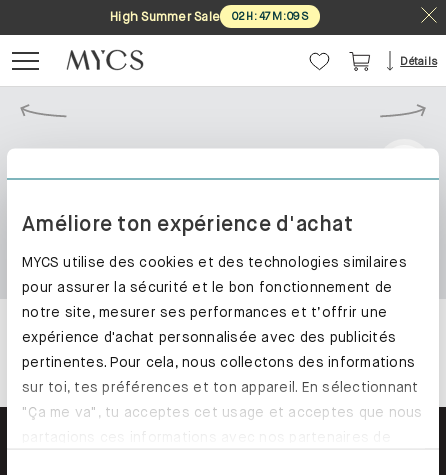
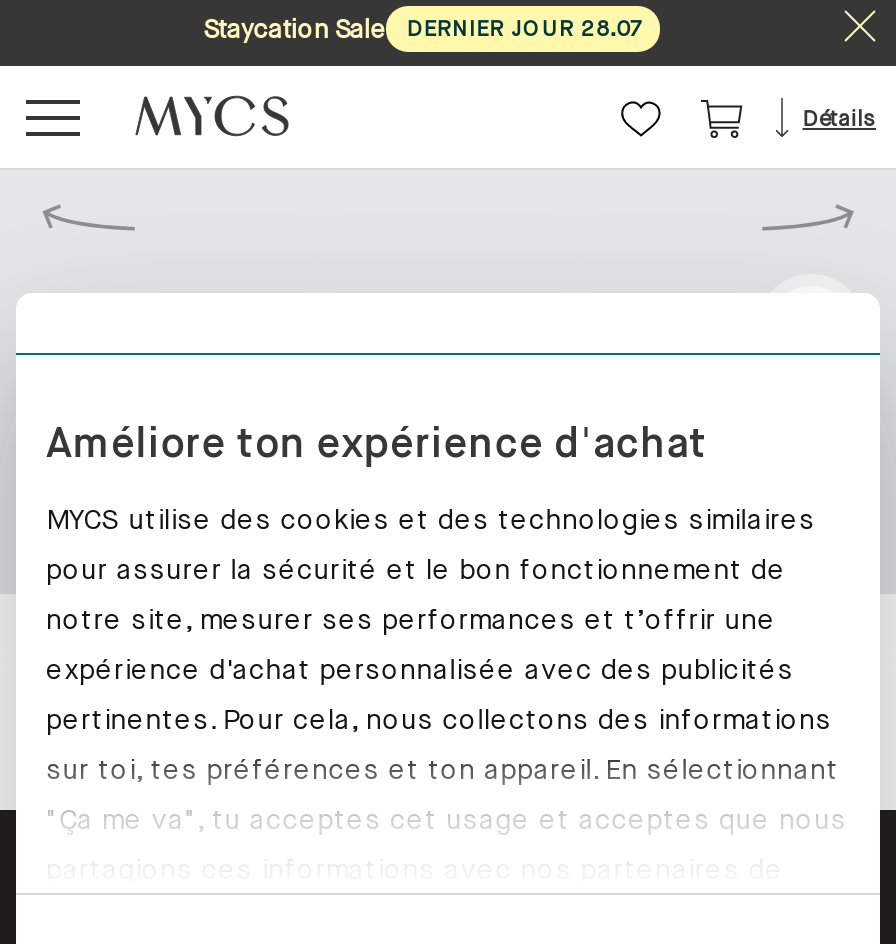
[110,9,309,24] High Summer Sale | 02H: 47 M:09S -> [203,14,641,44] Staycation Sale | DERNIER JOUR 28.07

